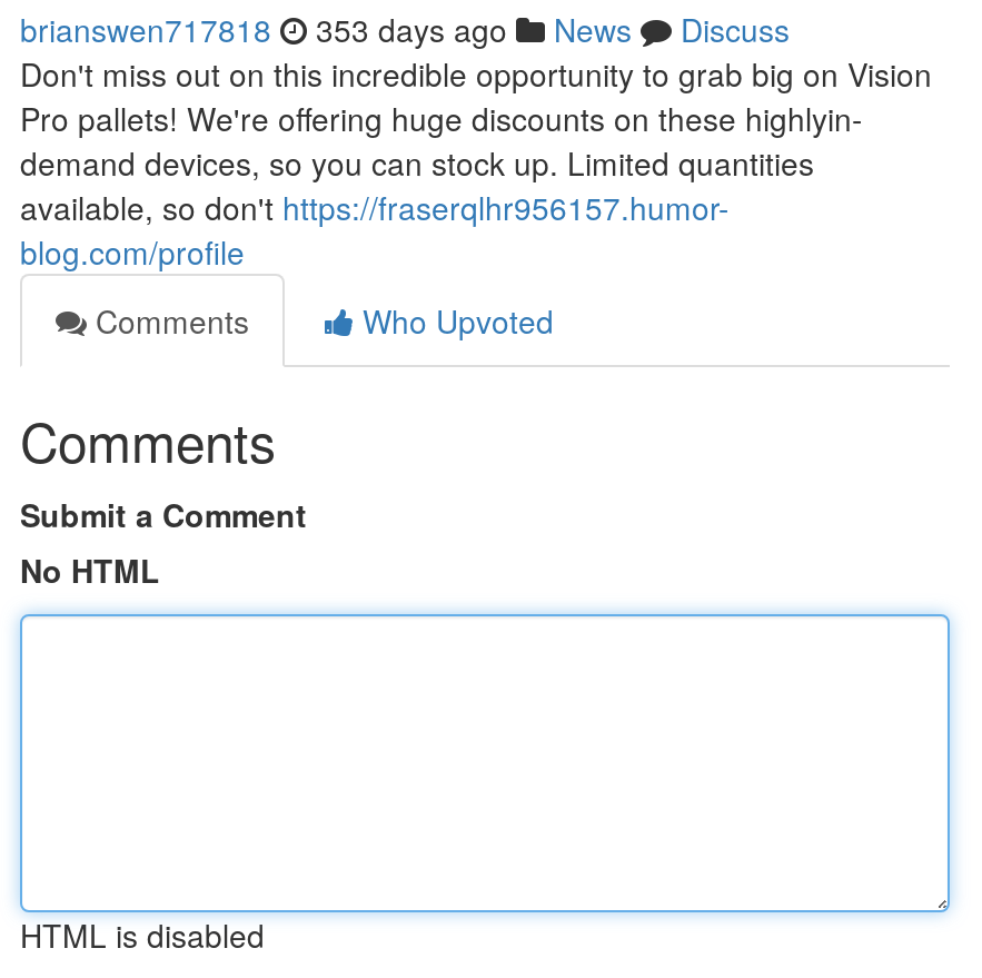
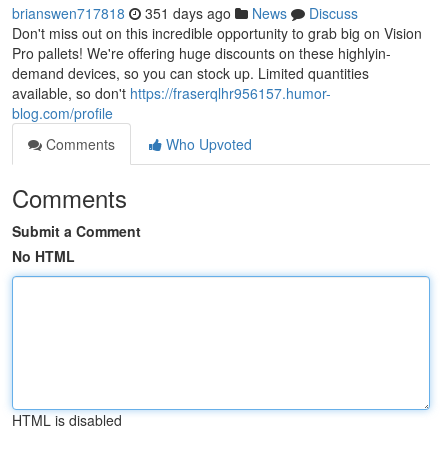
[20,7,790,51] brianswen717818 353 days ago News Discuss -> [12,3,358,23] brianswen717818 351 days ago News Discuss

